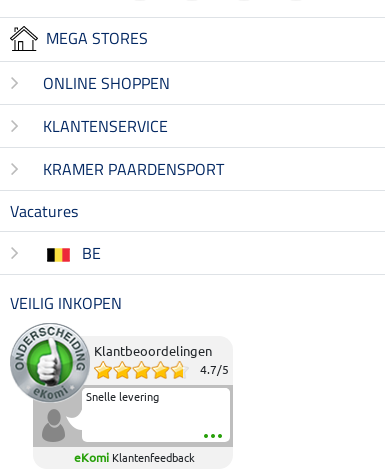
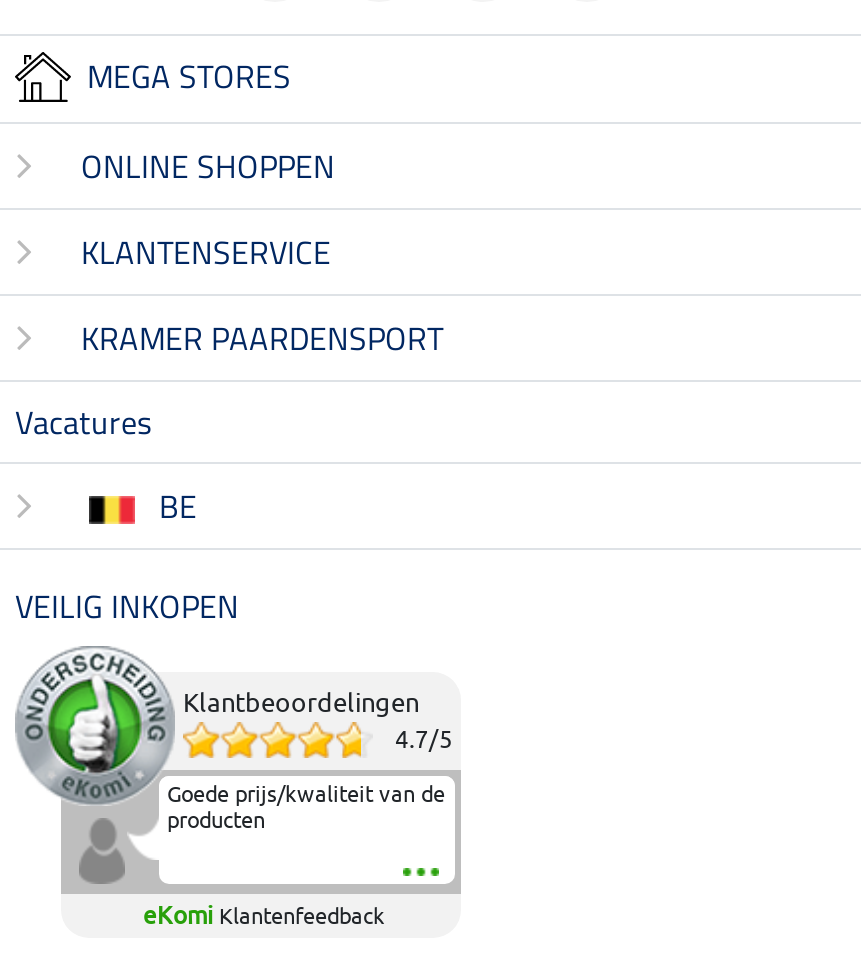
[86,391,159,403] Snelle levering -> [167,781,445,831] Goede prijs/kwaliteit van de | producten

